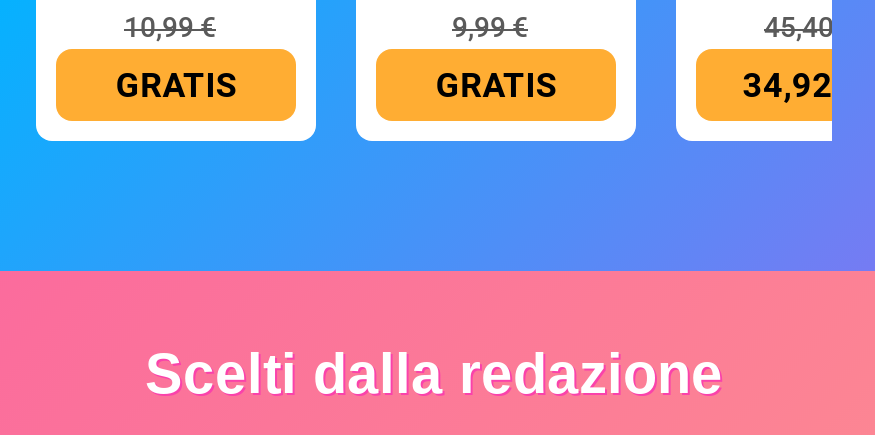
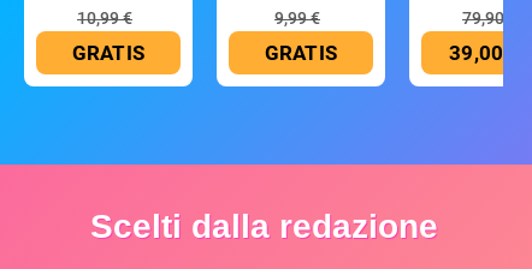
[764,10,856,42] 45,40 € -> [462,8,518,27] 79,90 €
[743,64,861,104] 34,92 € -> [449,40,521,64] 39,00 €

